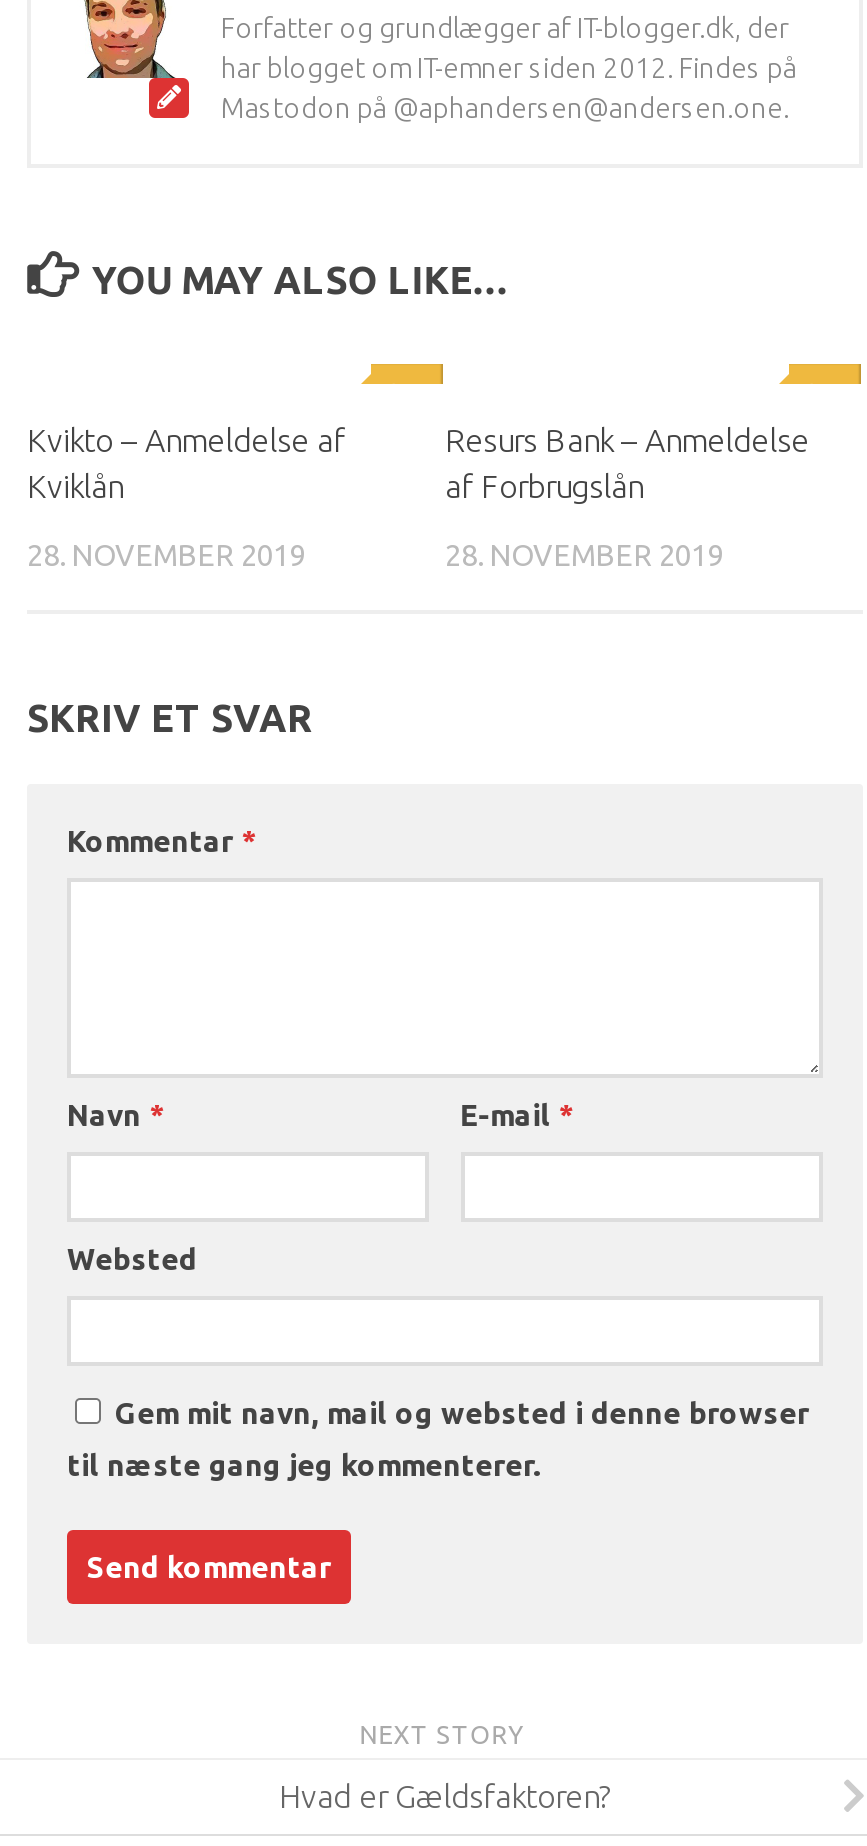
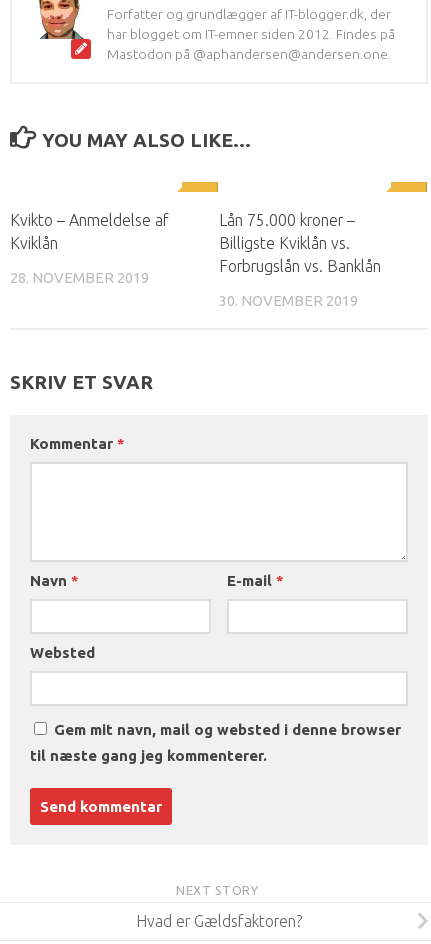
[445,422,809,504] Resurs Bank – Anmeldelse | af Forbrugslån -> [219,211,381,275] Lån 75.000 kroner – | Billigste Kviklån vs. | Forbrugslån vs. Banklån
[445,538,723,572] 28. NOVEMBER 2019 -> [219,292,358,309] 30. NOVEMBER 2019

